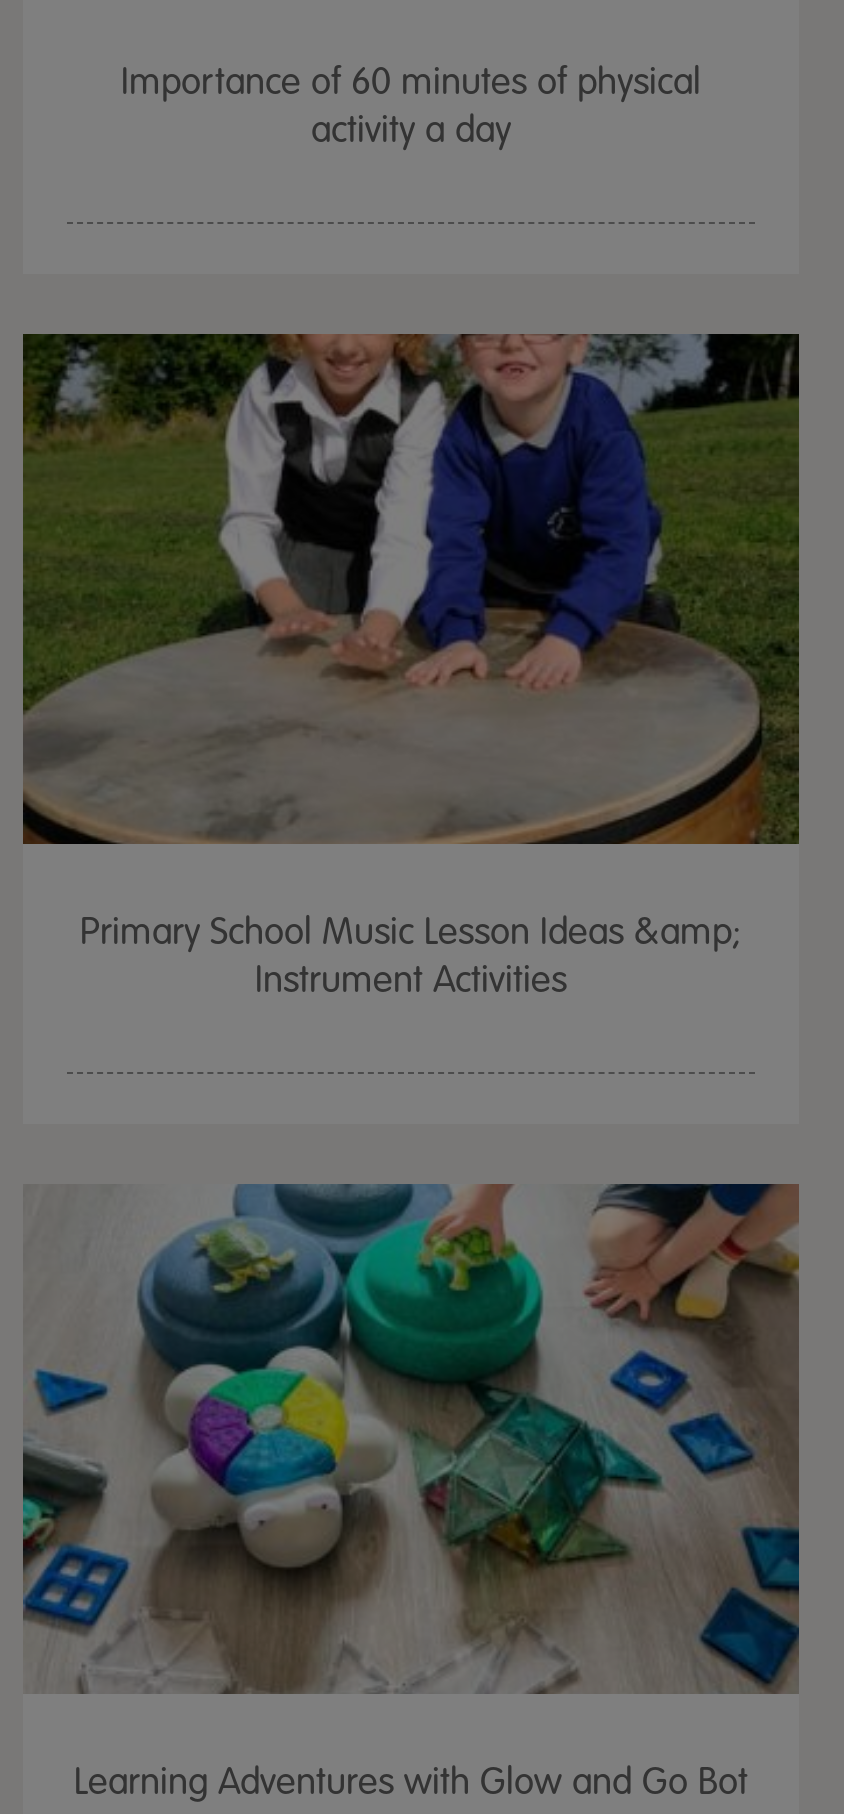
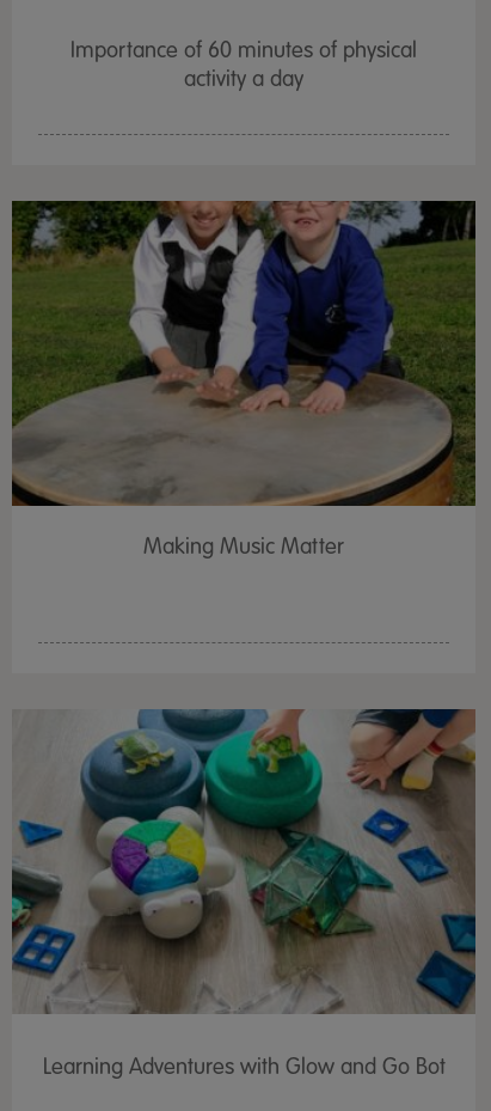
[80,910,742,1002] Primary School Music Lesson Ideas &amp; | Instrument Activities -> [143,533,344,560] Making Music Matter

